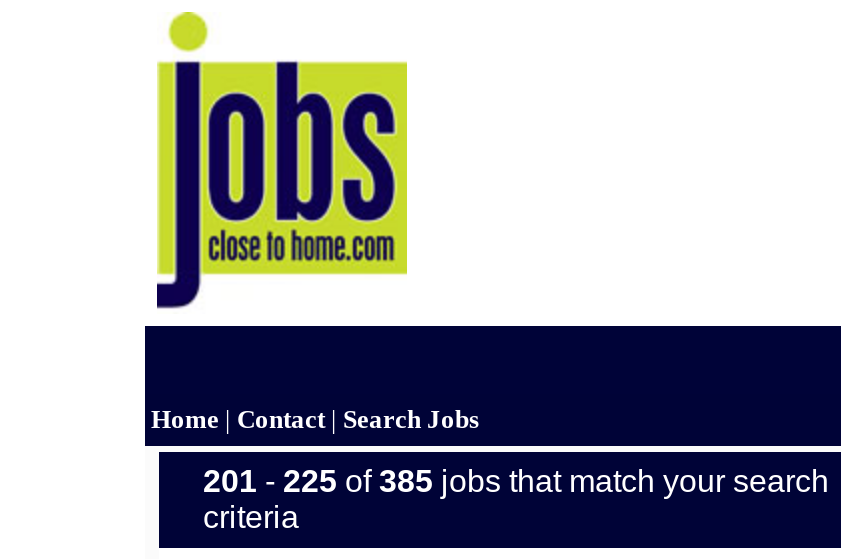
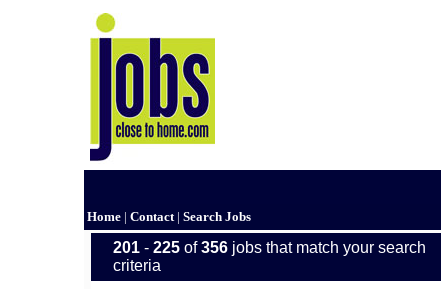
[203,464,829,498] 201 - 225 of 385 jobs that match your search -> [113,239,426,256] 201 - 225 of 356 jobs that match your search

